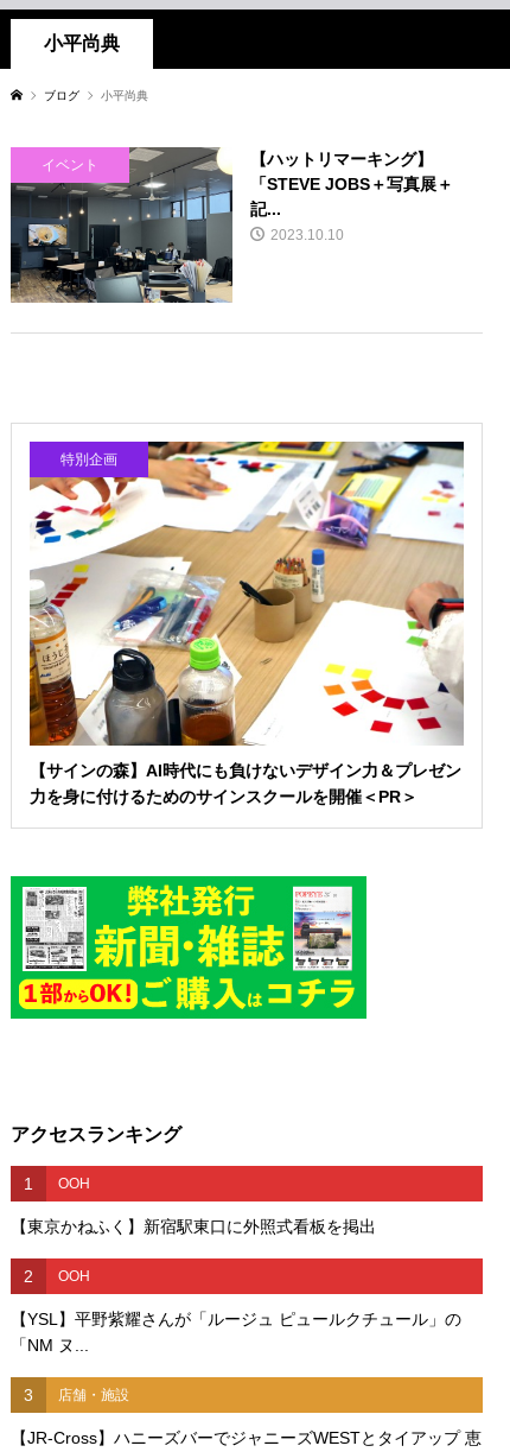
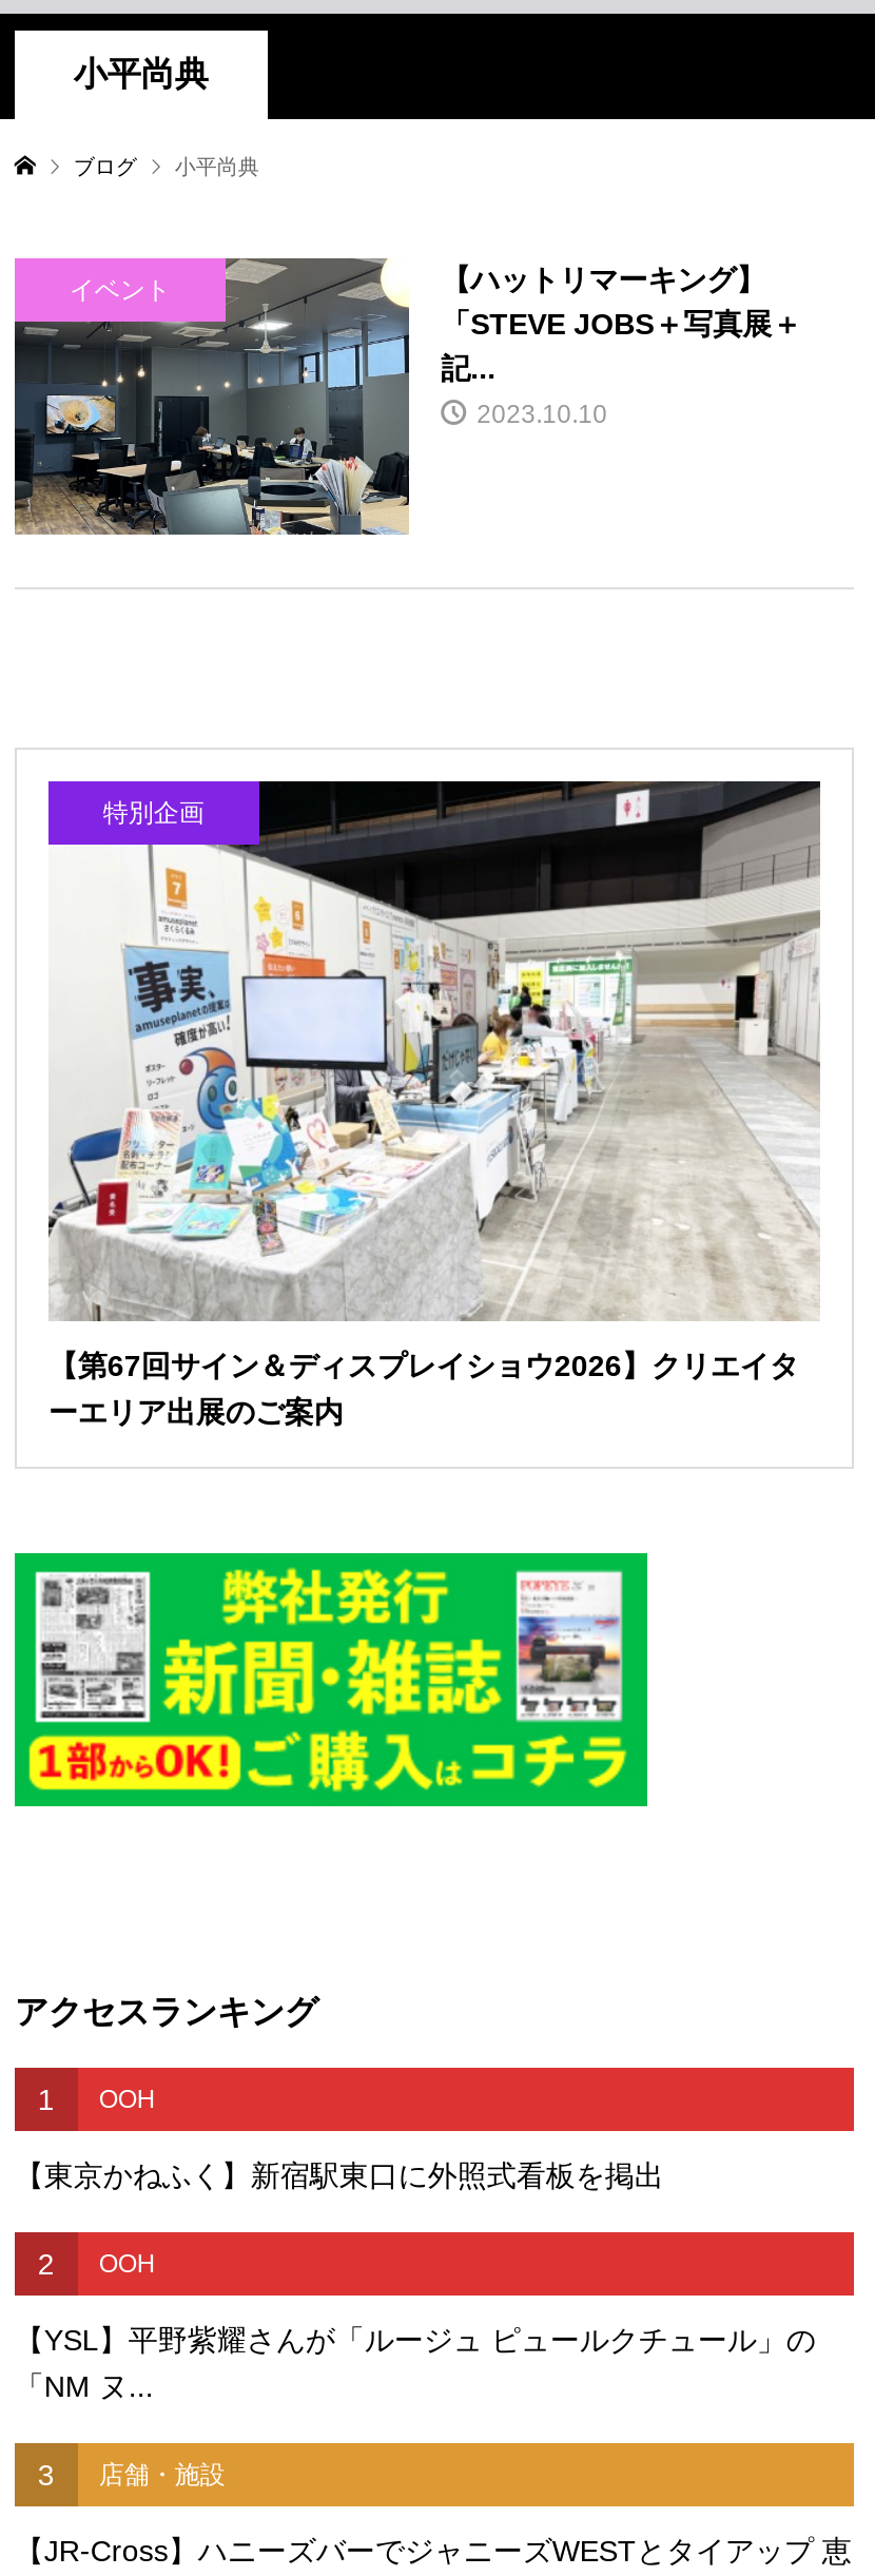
[28,440,464,806] [image] | 【サインの森】AI時代にも負けないデザイン力＆プレゼン | 力を身に付けるためのサインスクールを開催＜PR＞ -> [46,779,822,1429] [image] | 【第67回サイン＆ディスプレイショウ2026】クリエイタ | ーエリア出展のご案内

